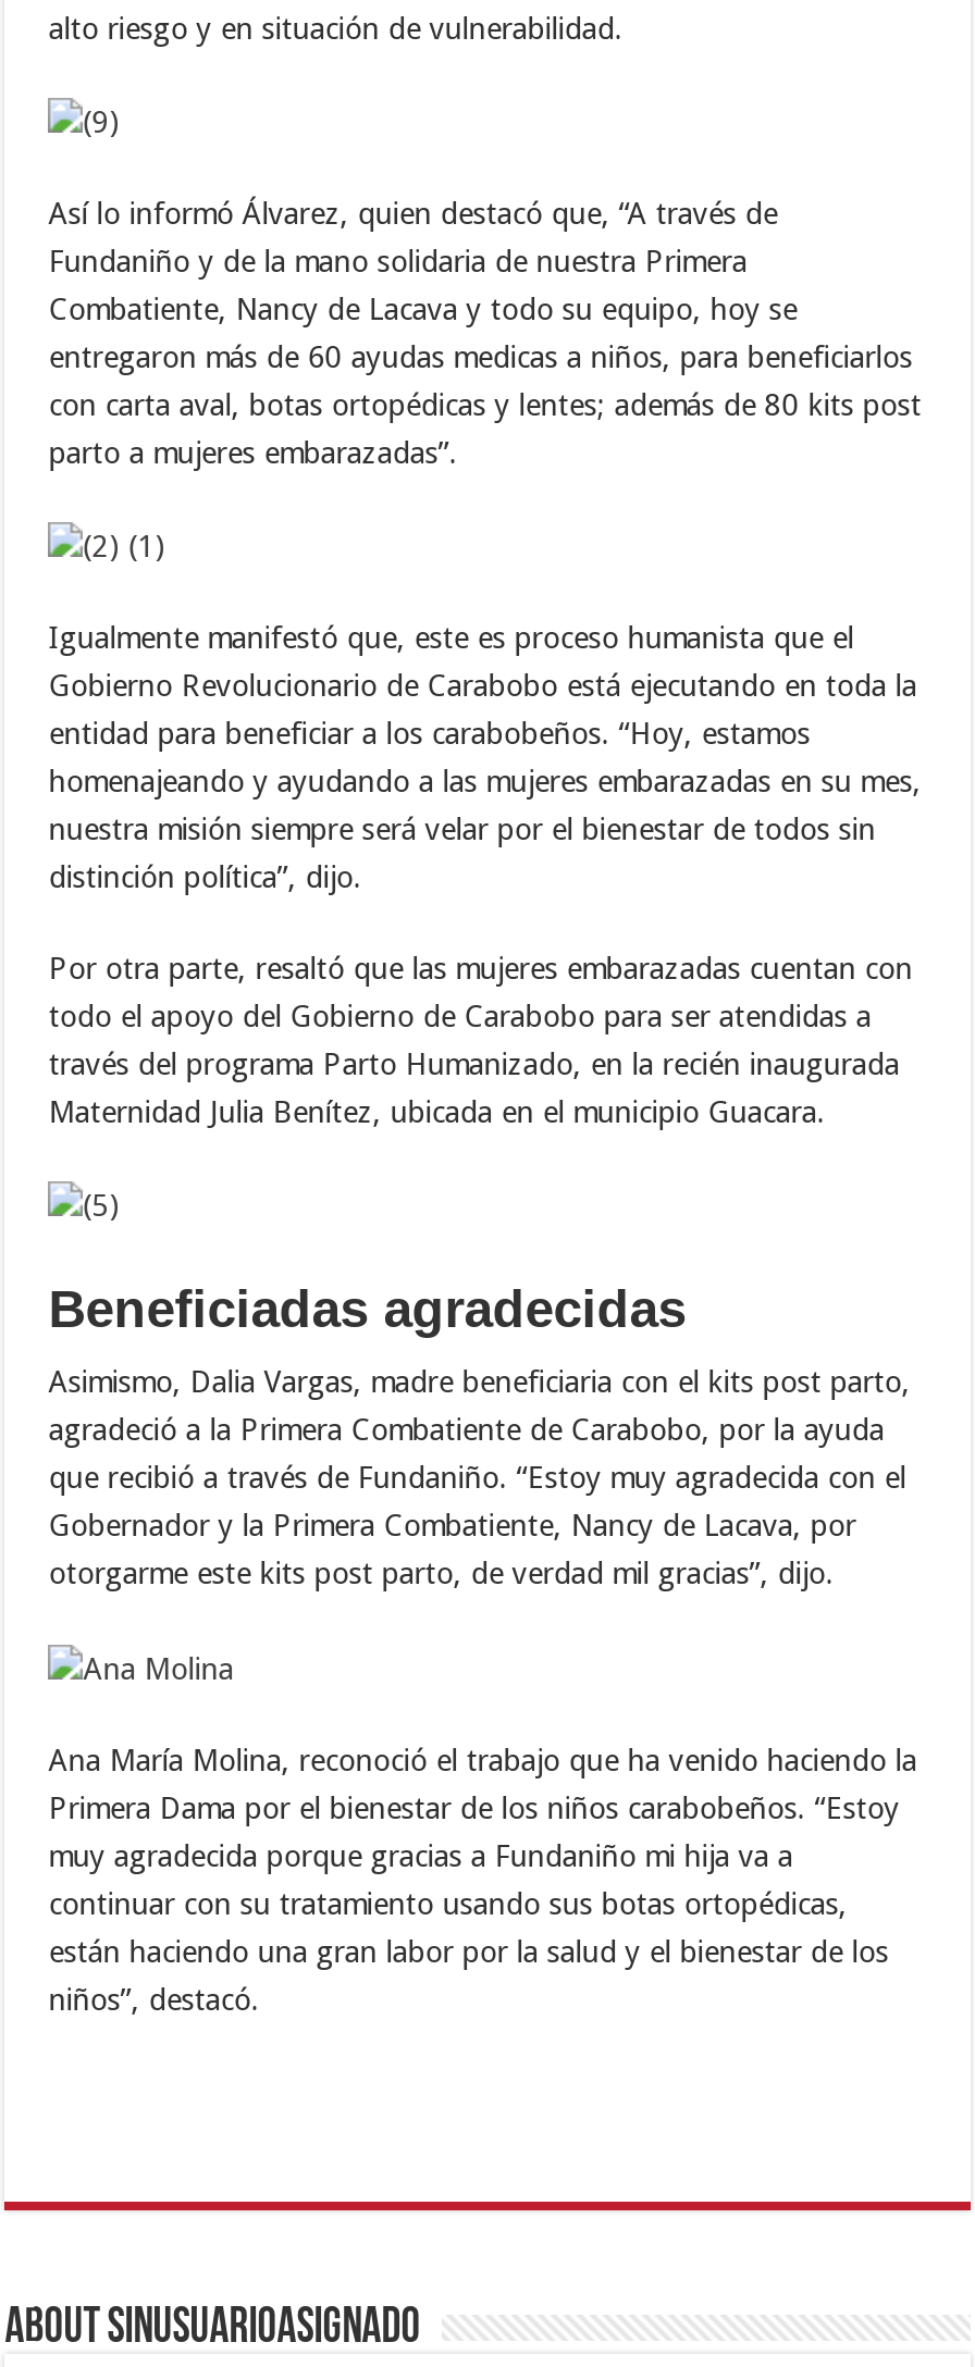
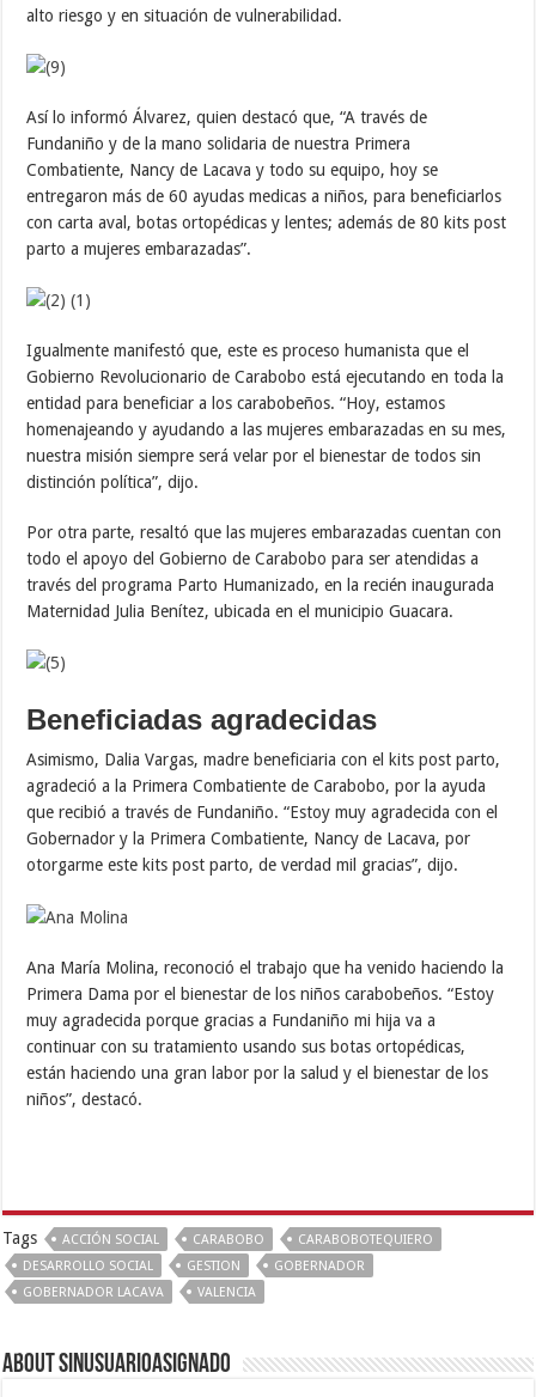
none -> [3,1228,433,1300] Tags | ACCIÓN SOCIAL | CARABOBO | CARABOBOTEQUIERO | DESARROLLO SOCIAL | GESTION | GOBERNADOR | GOBERNADOR LACAVA | VALENCIA

